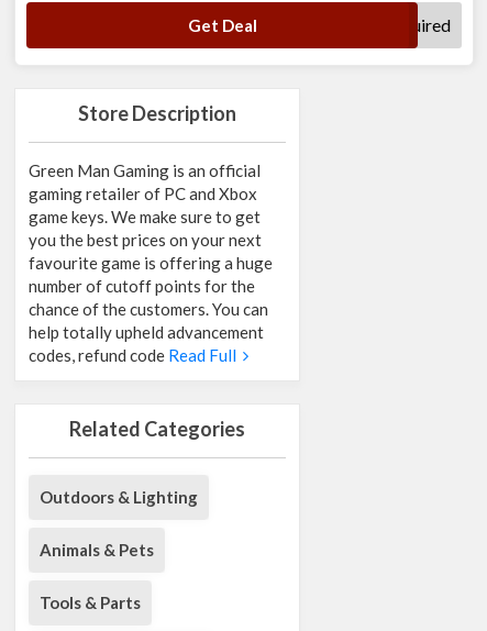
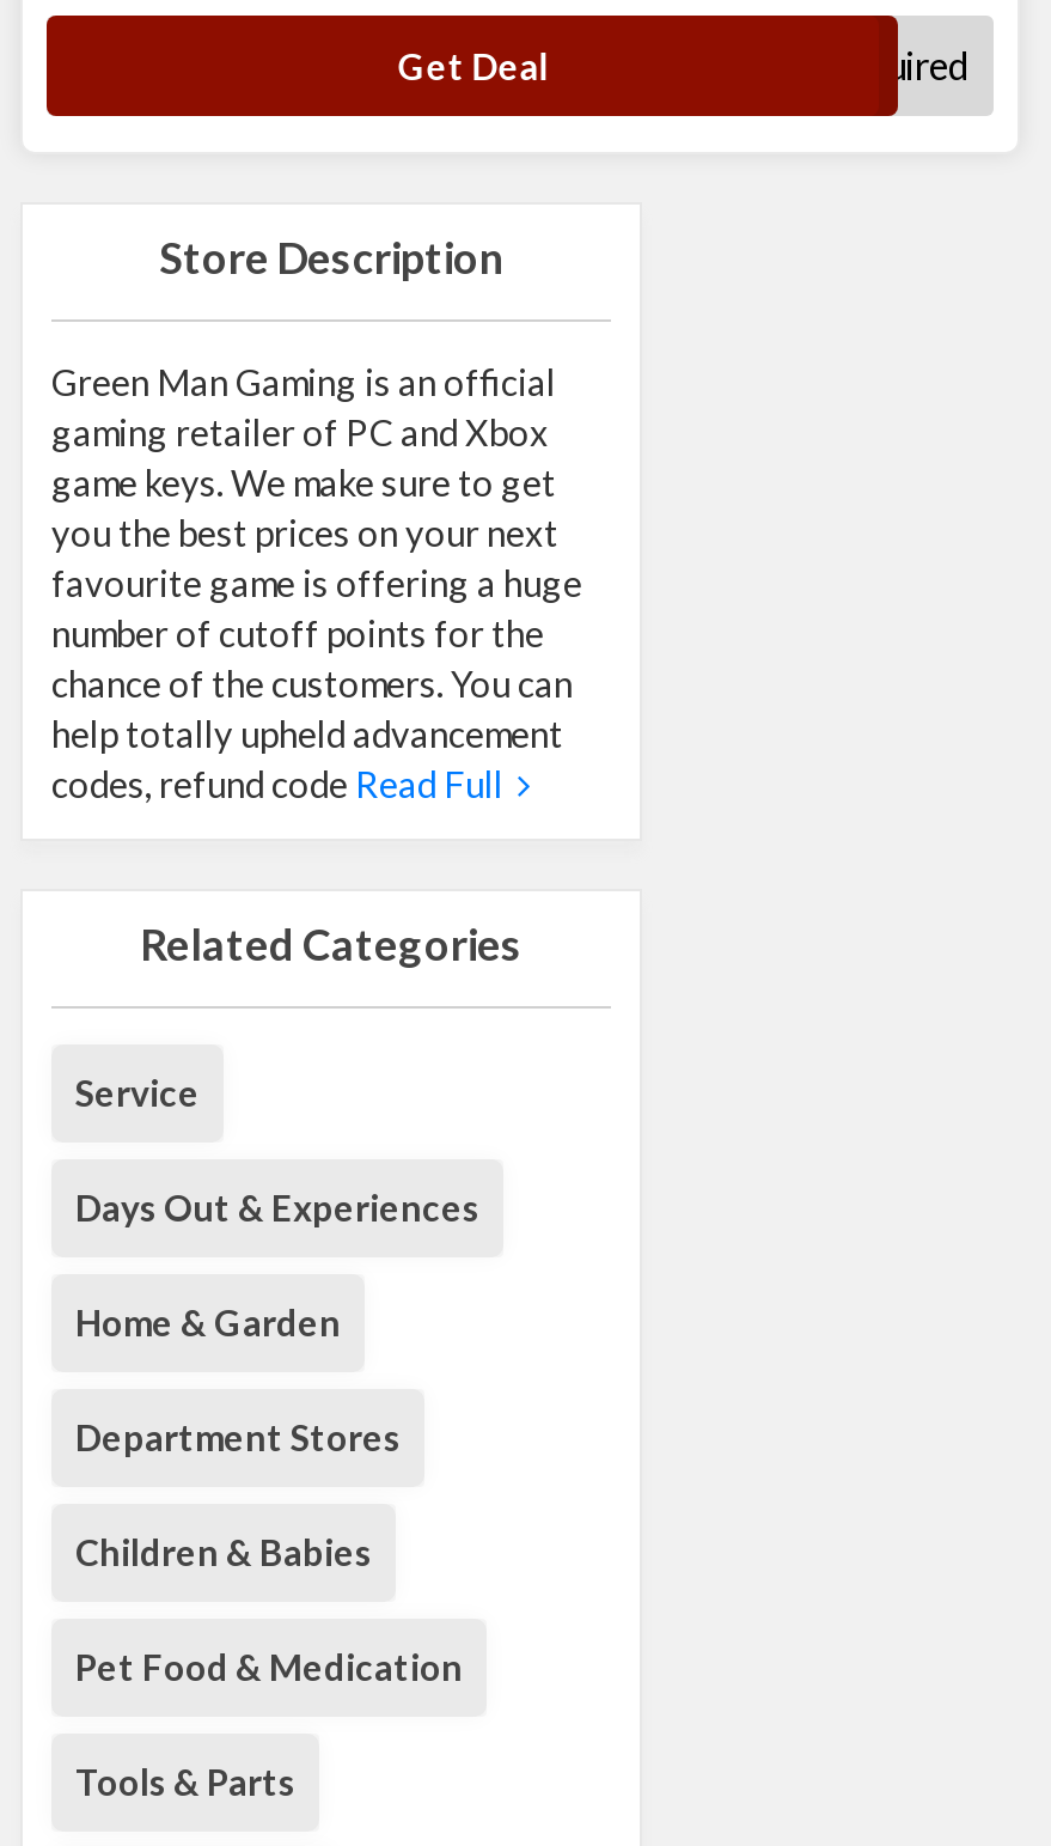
[40,487,198,560] Outdoors & Lighting | Animals & Pets -> [75,1071,479,1688] Service | Days Out & Experiences | Home & Garden | Department Stores | Children & Babies | Pet Food & Medication

